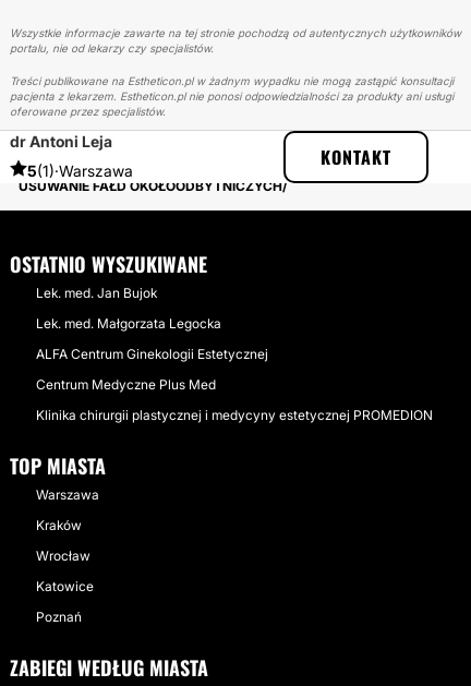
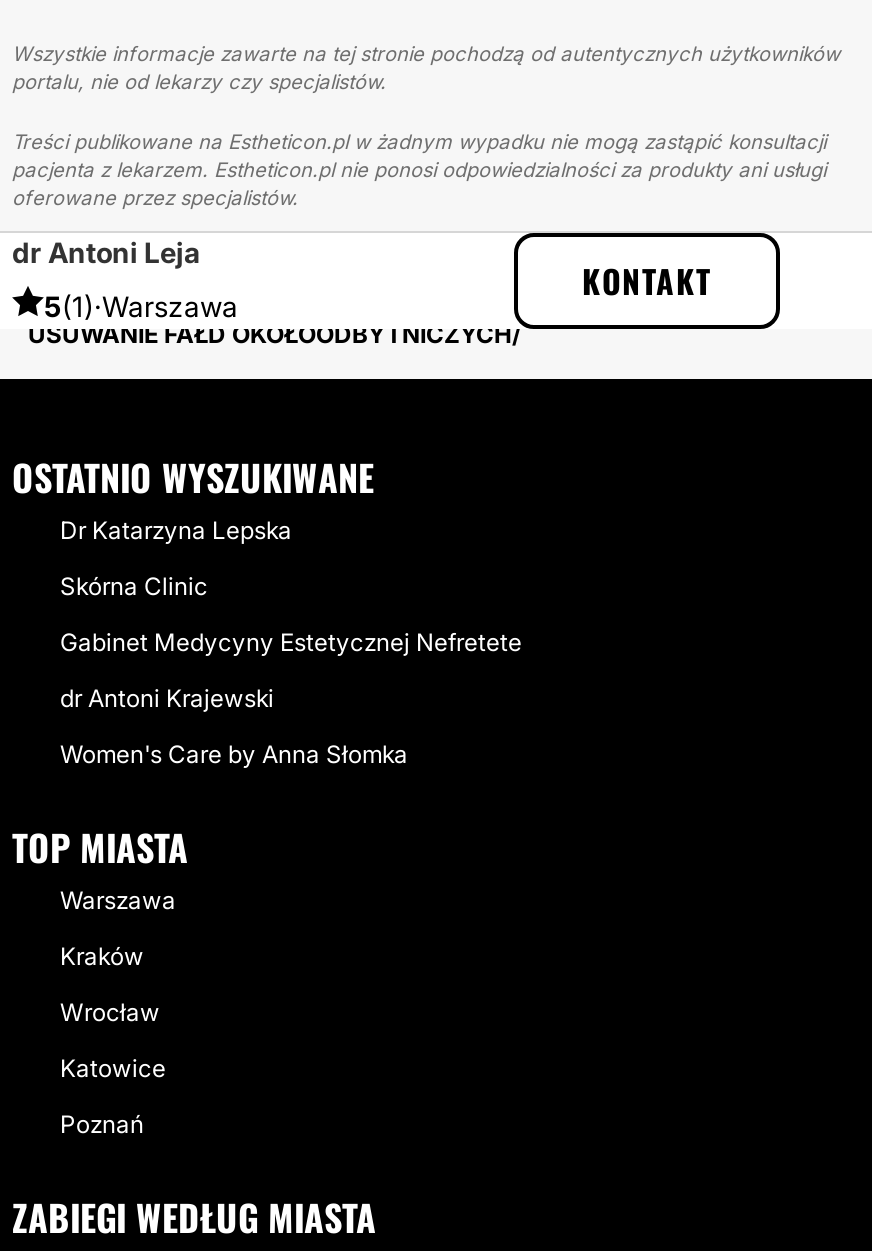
[36,285,157,301] Lek. med. Jan Bujok -> [60,515,292,545] Dr Katarzyna Lepska
[36,315,221,332] Lek. med. Małgorzata Legocka -> [60,571,208,601] Skórna Clinic
[36,346,268,362] ALFA Centrum Ginekologii Estetycznej -> [60,627,522,657] Gabinet Medycyny Estetycznej Nefretete
[36,376,216,393] Centrum Medyczne Plus Med -> [60,683,274,713] dr Antoni Krajewski
[36,407,433,423] Klinika chirurgii plastycznej i medycyny estetycznej PROMEDION -> [60,739,408,769] Women's Care by Anna Słomka

